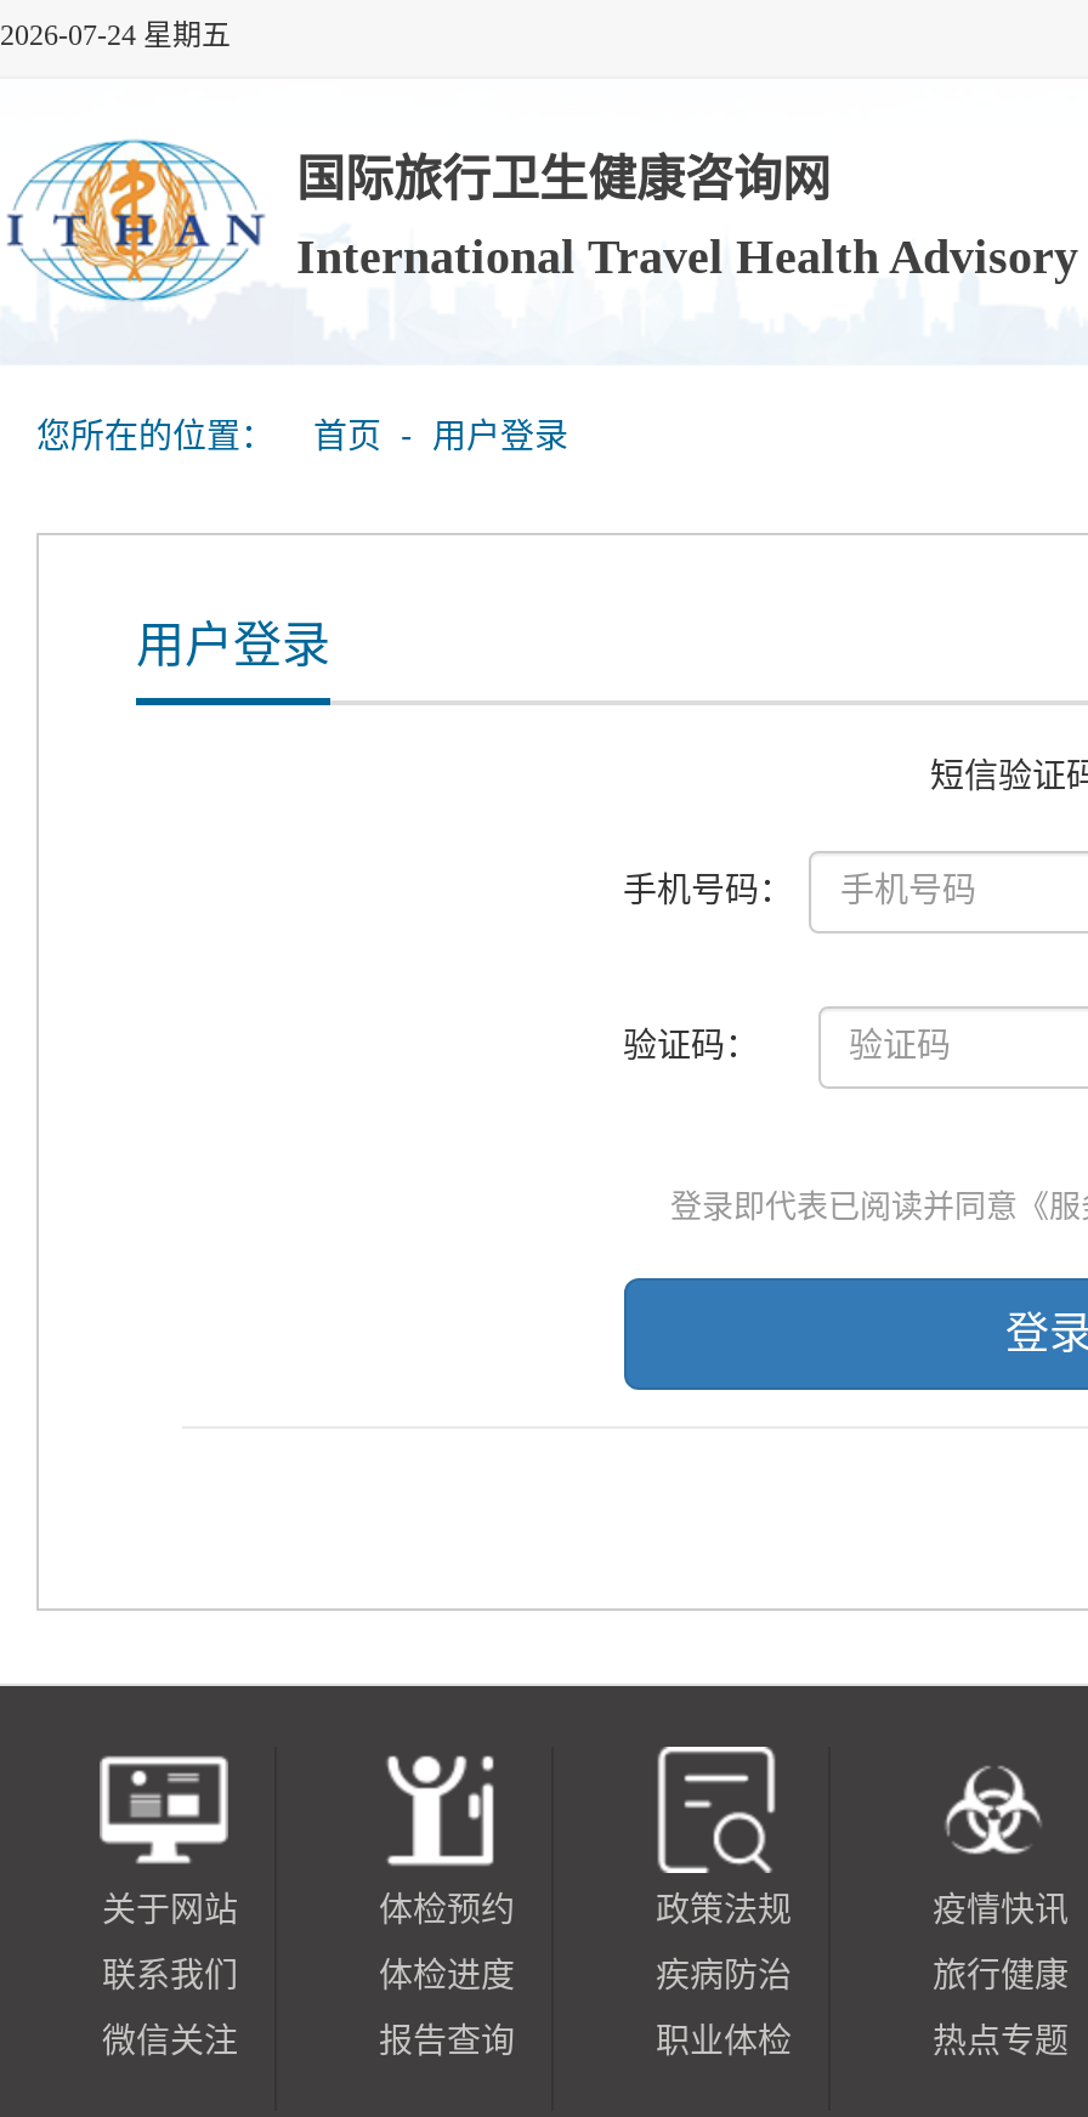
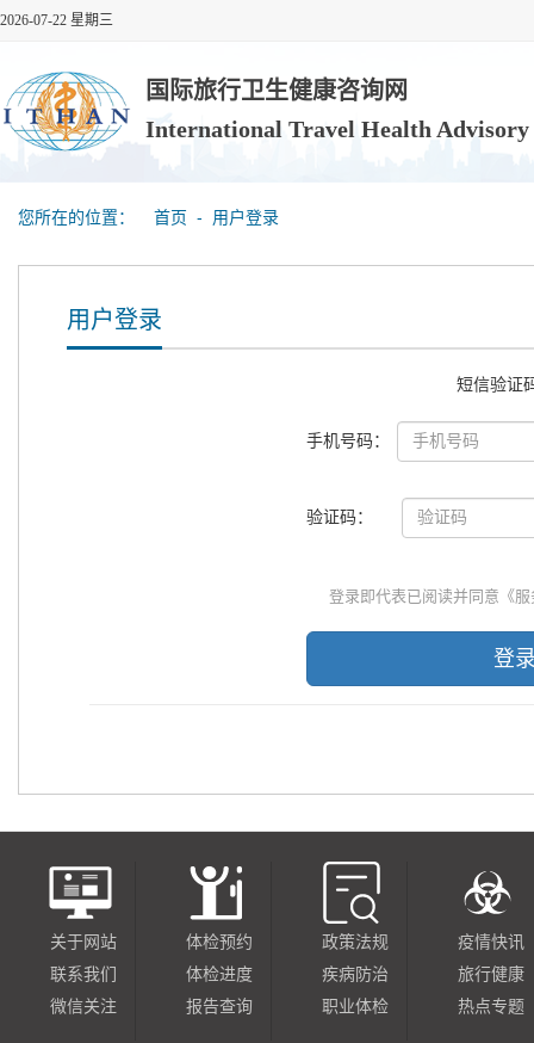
[0,18,231,52] 2026-07-24 星期五 -> [0,12,113,29] 2026-07-22 星期三

